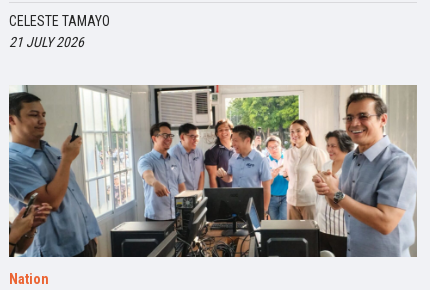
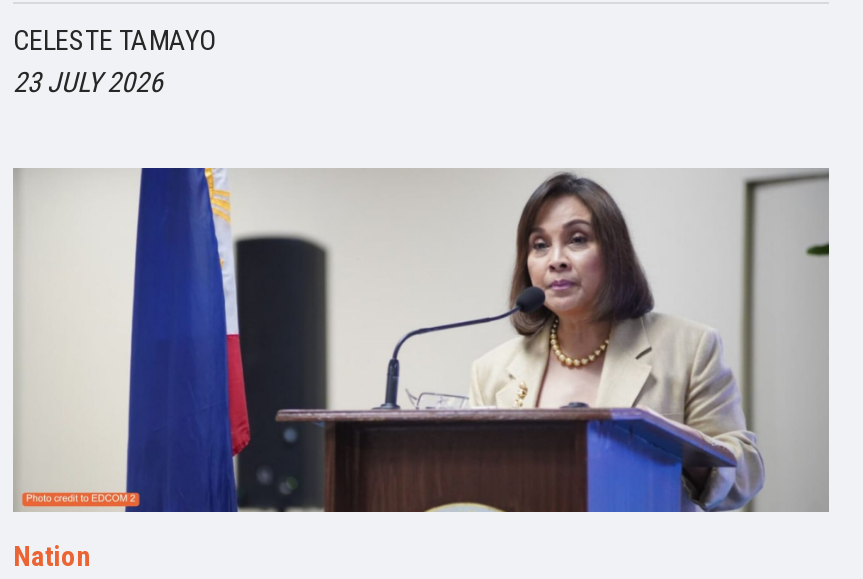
[9,34,84,50] 21 JULY 2026 -> [13,66,163,98] 23 JULY 2026
[9,85,417,258] [image] -> [13,167,829,515] [image]

